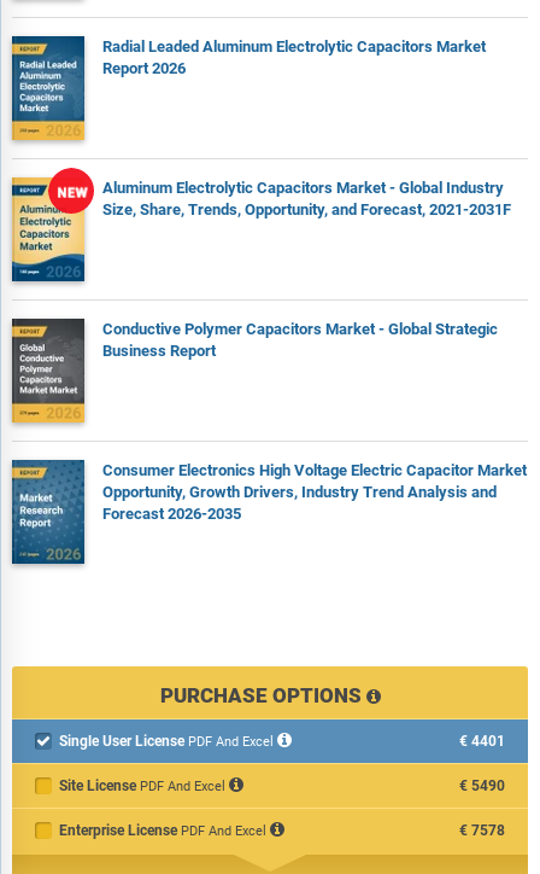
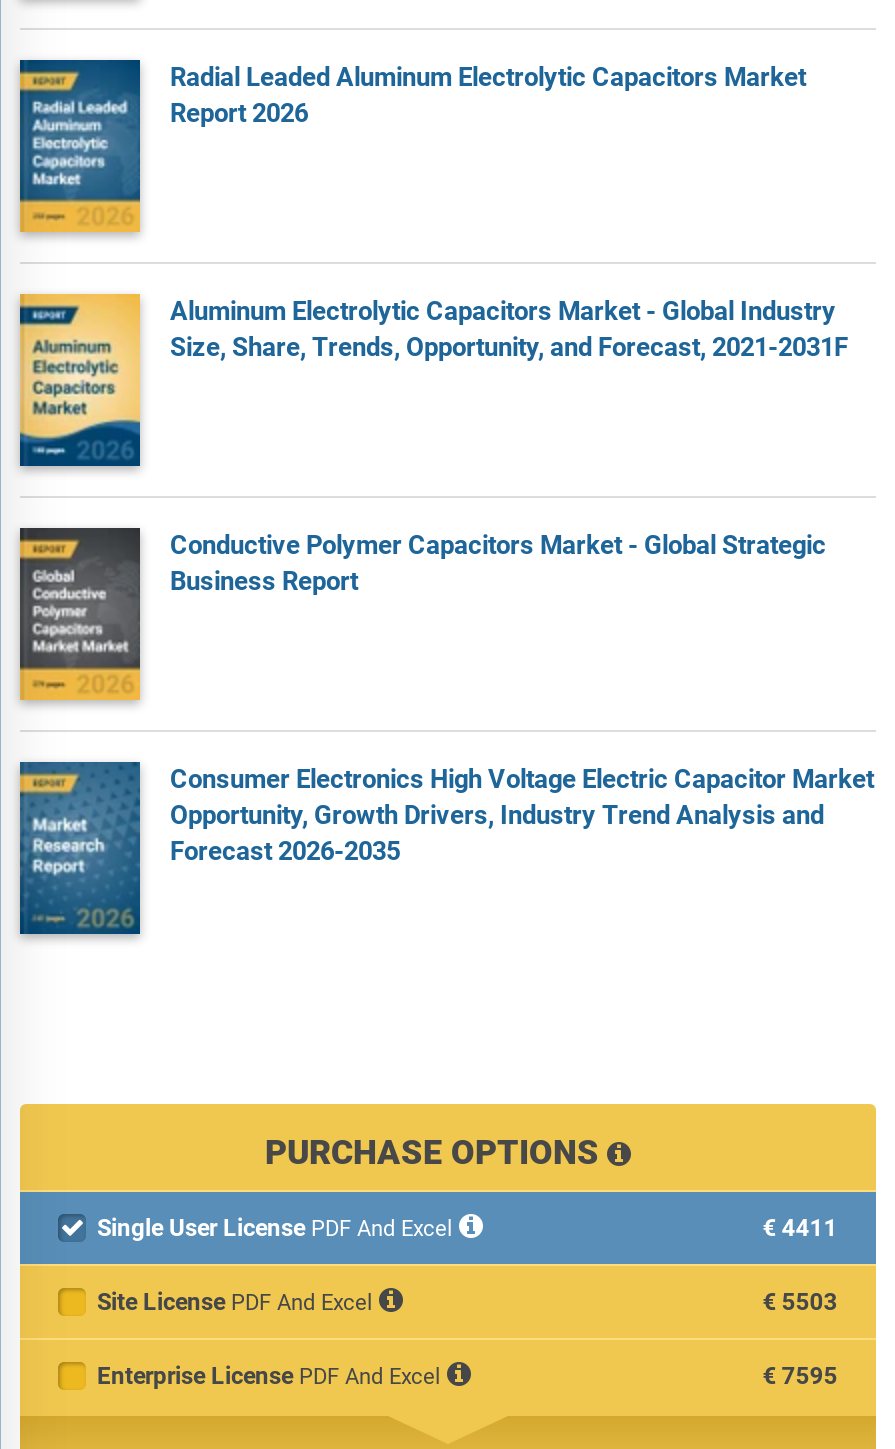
[47,167,95,215] [image] -> [78,278,156,354] [image]
[471,733,505,750] €4401 -> [782,1214,838,1242] €4411
[471,778,505,794] €5490 -> [782,1288,838,1316] €5503
[471,822,505,839] €7578 -> [782,1362,838,1390] €7595

